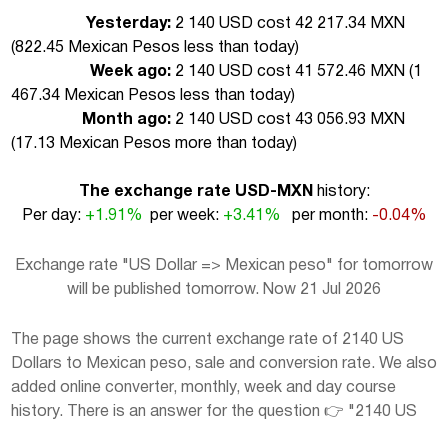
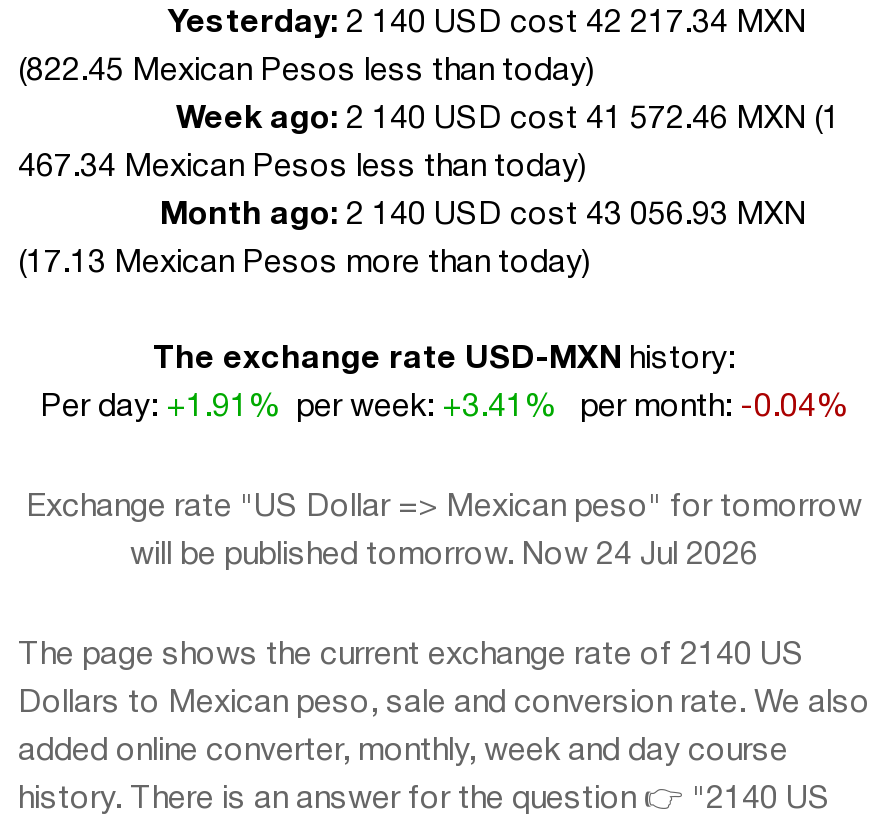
[67,283,381,297] will be published tomorrow. Now 21 Jul 2026 -> [130,542,758,570] will be published tomorrow. Now 24 Jul 2026

